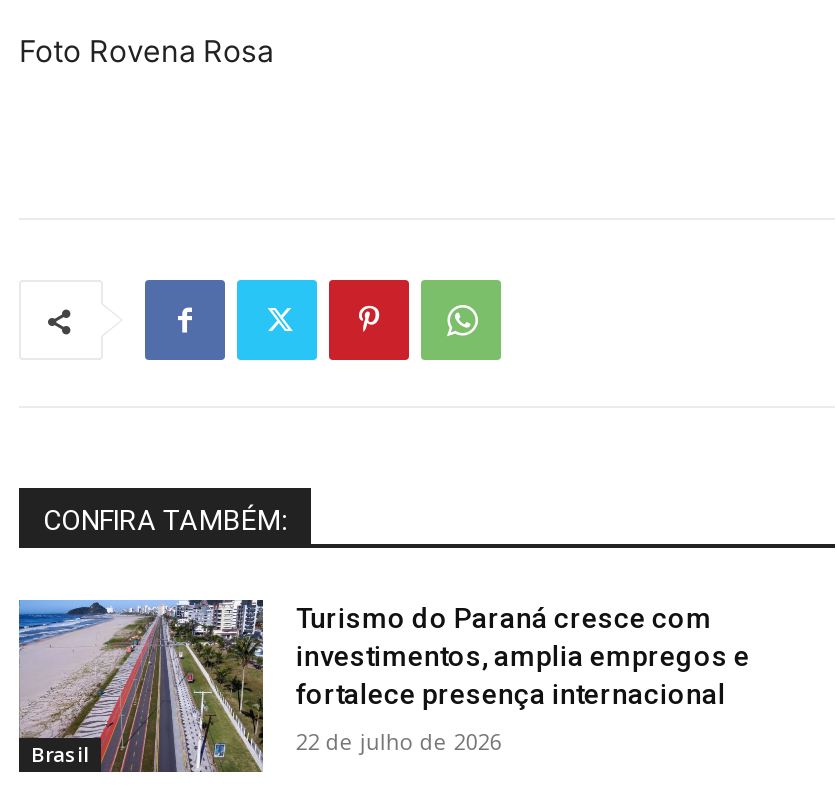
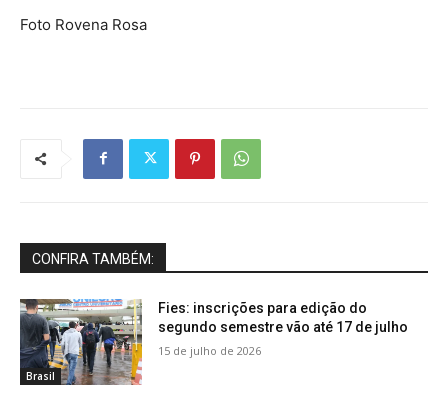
[17,597,750,775] [image] | Turismo do Paraná cresce com | investimentos, amplia empregos e | fortalece presença internacional -> [19,298,408,386] [image] | Fies: inscrições para edição do | segundo semestre vão até 17 de julho
[296,727,502,757] 22 de julho de 2026 -> [158,343,261,358] 15 de julho de 2026

